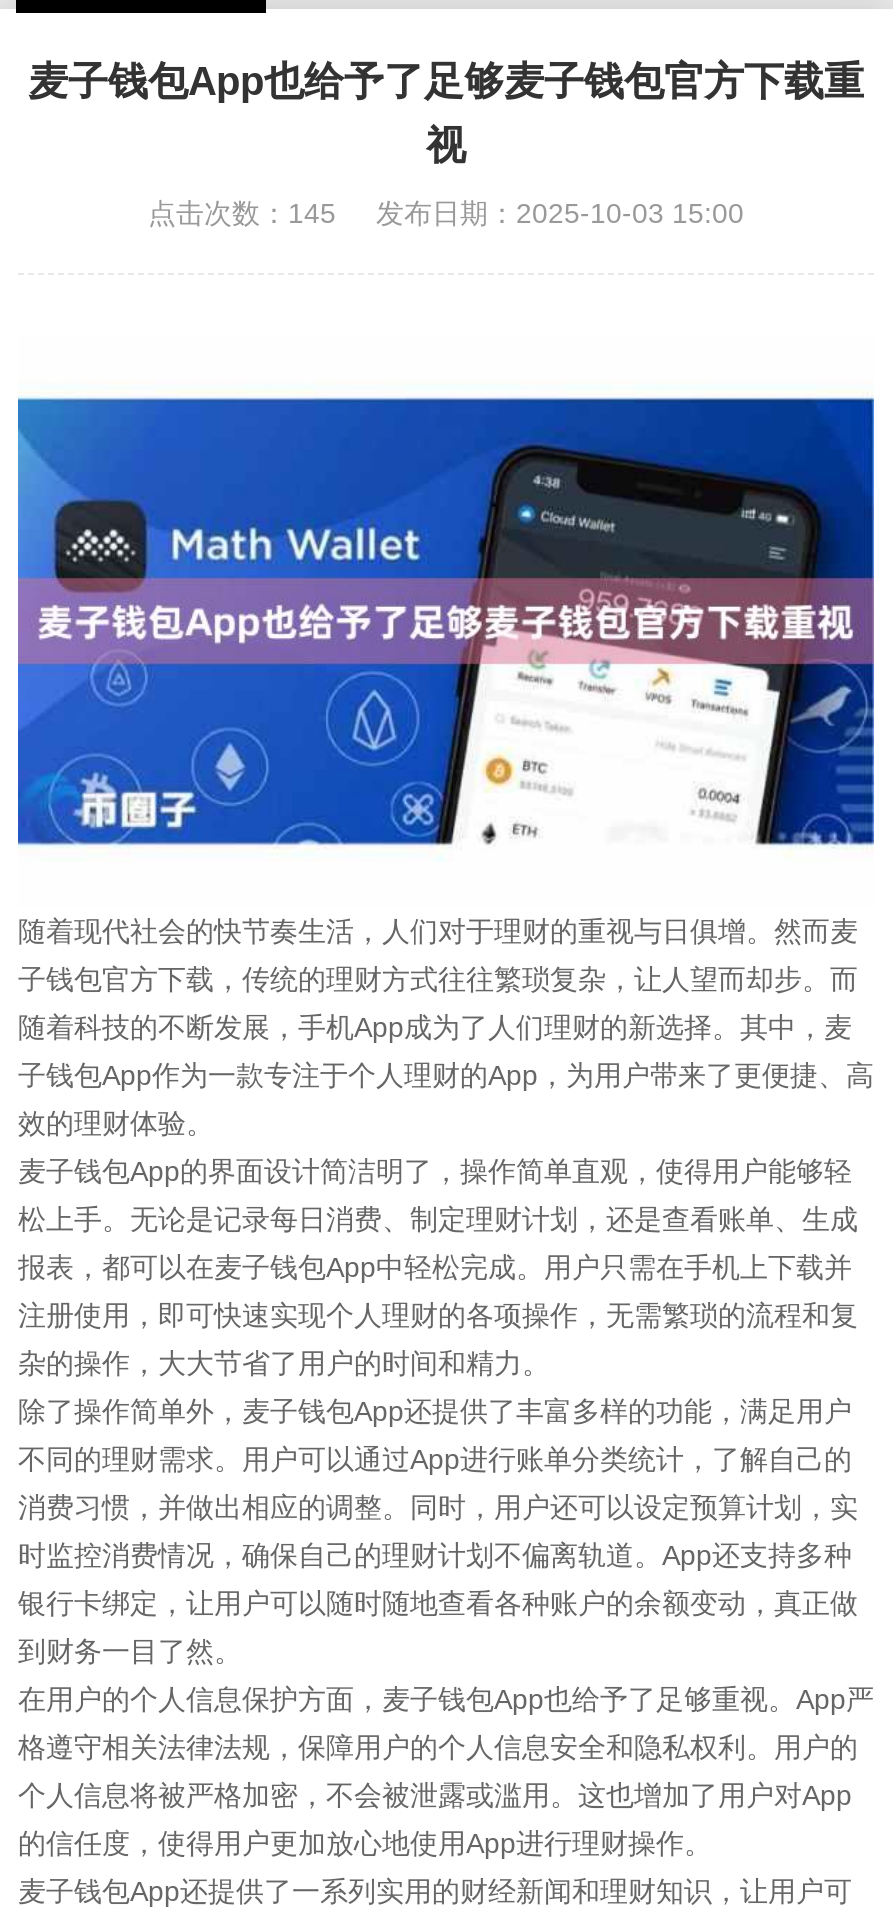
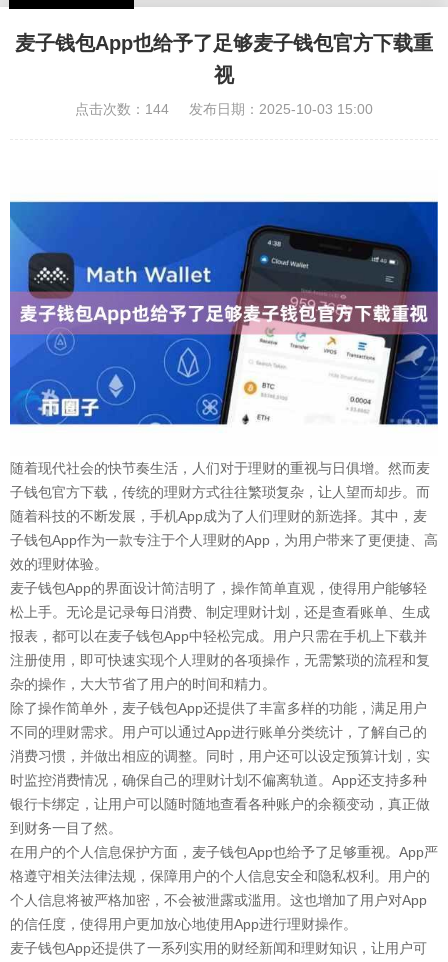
[148,198,744,230] 点击次数：145 发布日期：2025-10-03 15:00 -> [75,101,373,117] 点击次数：144 发布日期：2025-10-03 15:00

